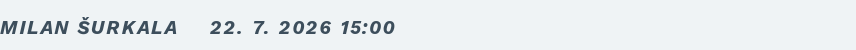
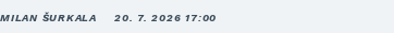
[0,16,396,38] MILAN ŠURKALA 22. 7. 2026 15:00 -> [0,11,217,23] MILAN ŠURKALA 20. 7. 2026 17:00

